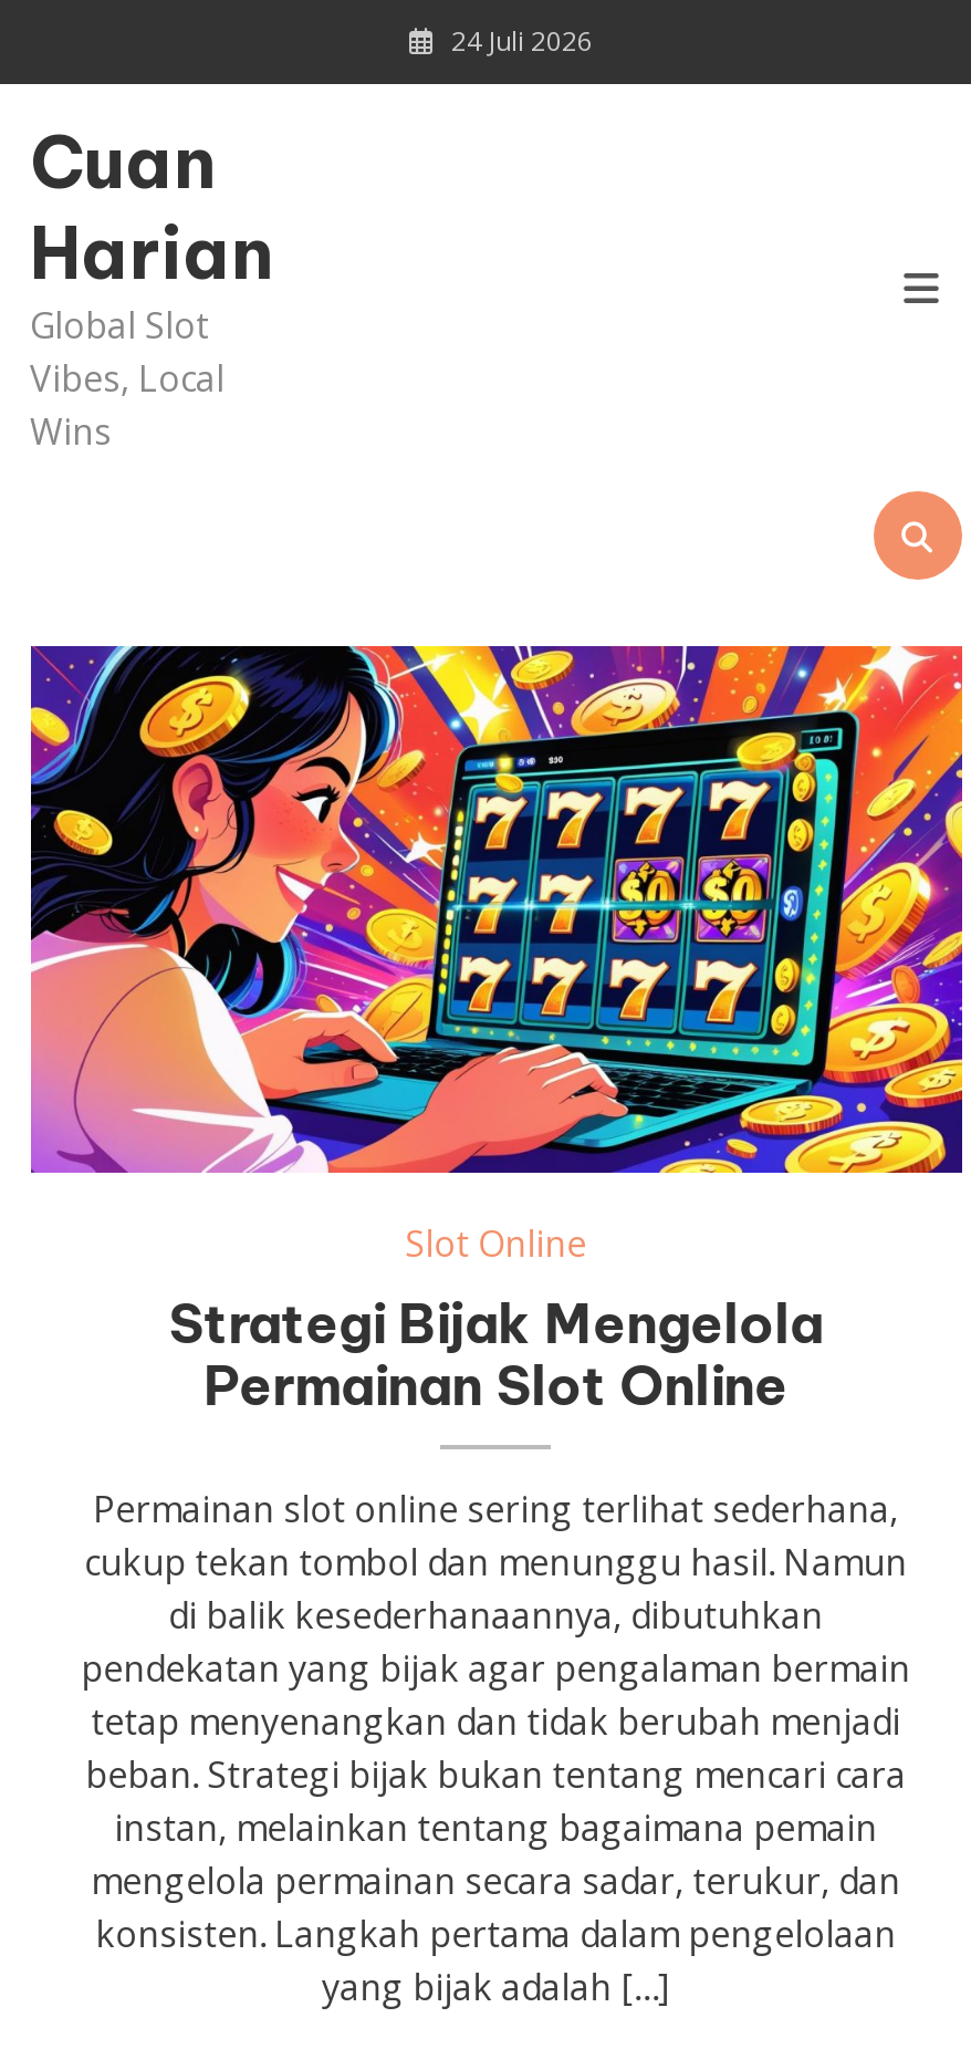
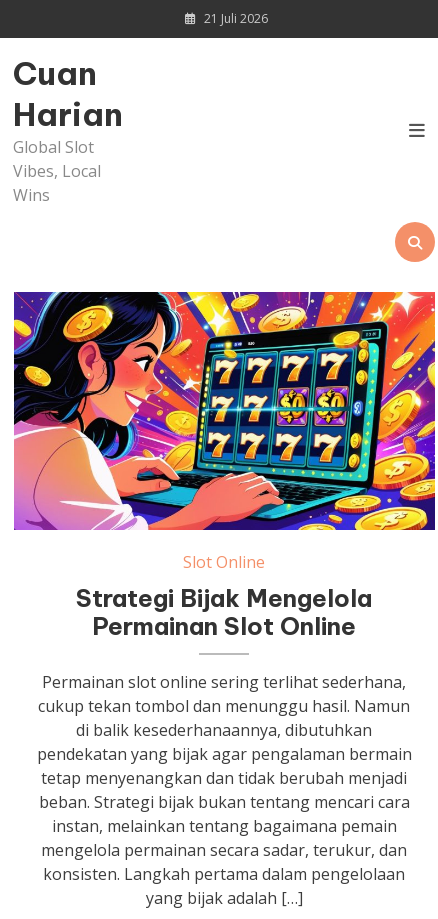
[445,22,593,60] 24 Juli 2026 -> [201,10,268,27] 21 Juli 2026

